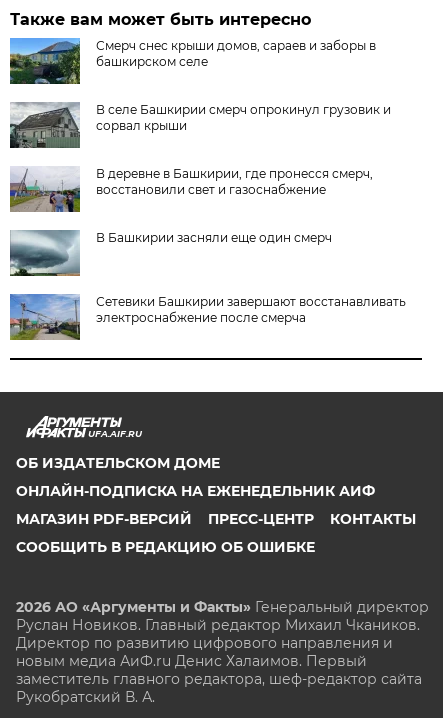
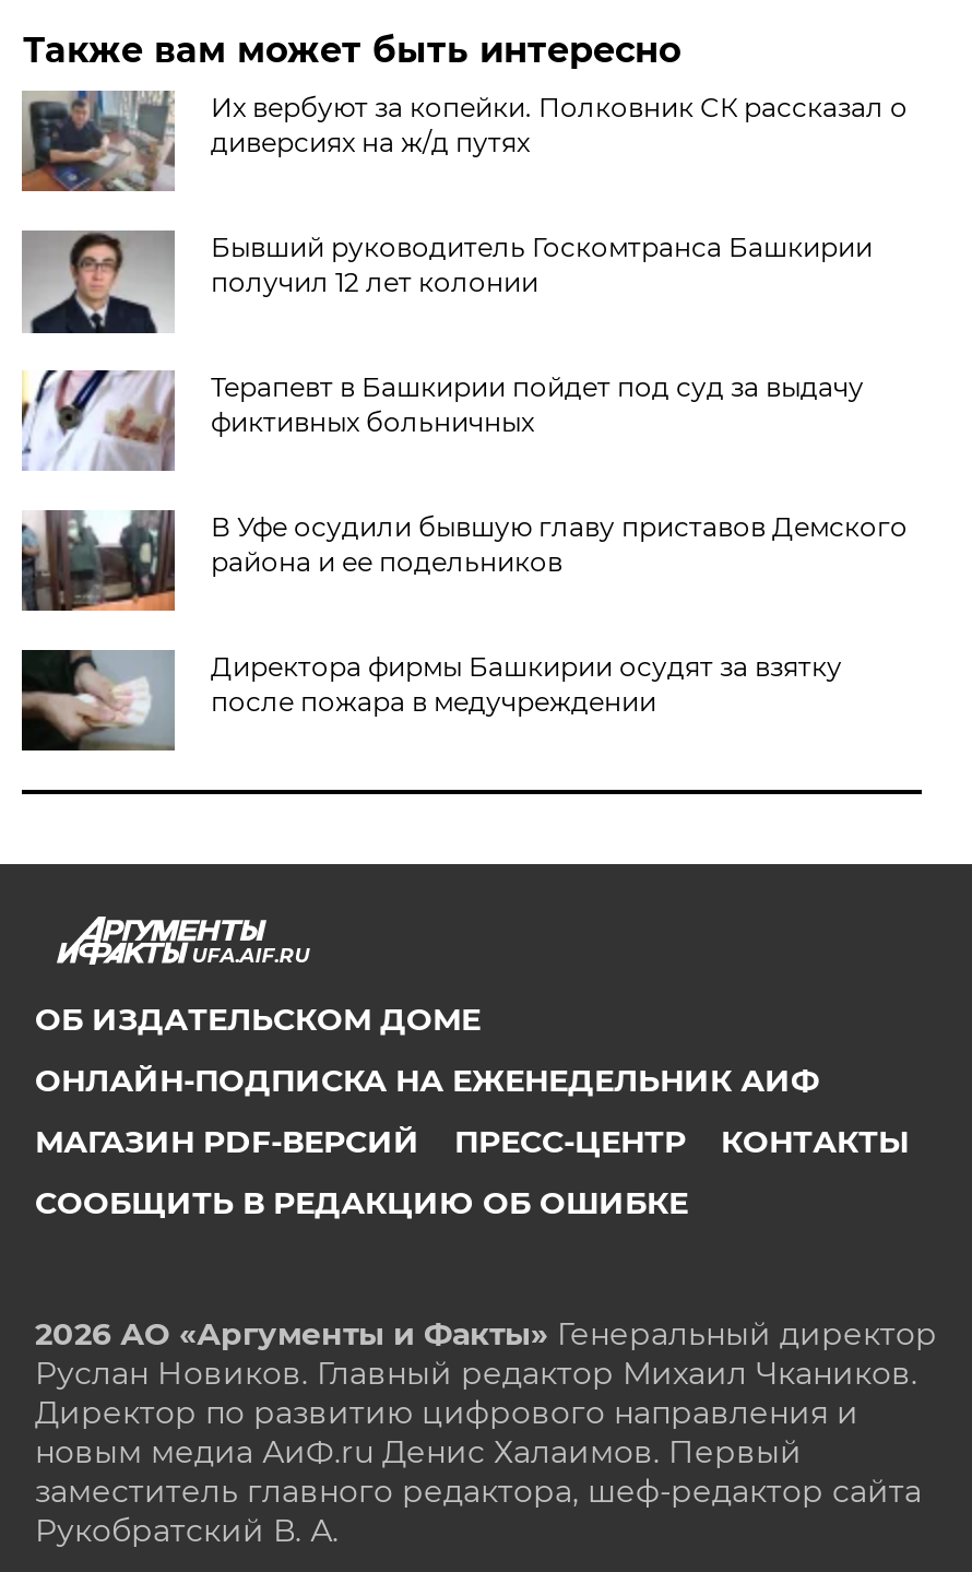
[9,37,376,85] [image] | Смерч снес крыши домов, сараев и заборы в | башкирском селе -> [20,88,907,193] [image] | Их вербуют за копейки. Полковник СК рассказал о | диверсиях на ж/д путях
[9,102,391,149] [image] | В селе Башкирии смерч опрокинул грузовик и | сорвал крыши -> [22,231,872,335] [image] | Бывший руководитель Госкомтранса Башкирии | получил 12 лет колонии
[9,166,373,213] [image] | В деревне в Башкирии, где пронесся смерч, | восстановили свет и газоснабжение -> [22,368,864,473] [image] | Терапевт в Башкирии пойдет под суд за выдачу | фиктивных больничных
[10,229,332,277] [image] | В Башкирии засняли еще один смерч -> [22,510,907,613] [image] | В Уфе осудили бывшую главу приставов Демского | района и ее подельников
[9,293,406,341] [image] | Сетевики Башкирии завершают восстанавливать | электроснабжение после смерча -> [20,648,842,753] [image] | Директора фирмы Башкирии осудят за взятку | после пожара в медучреждении

